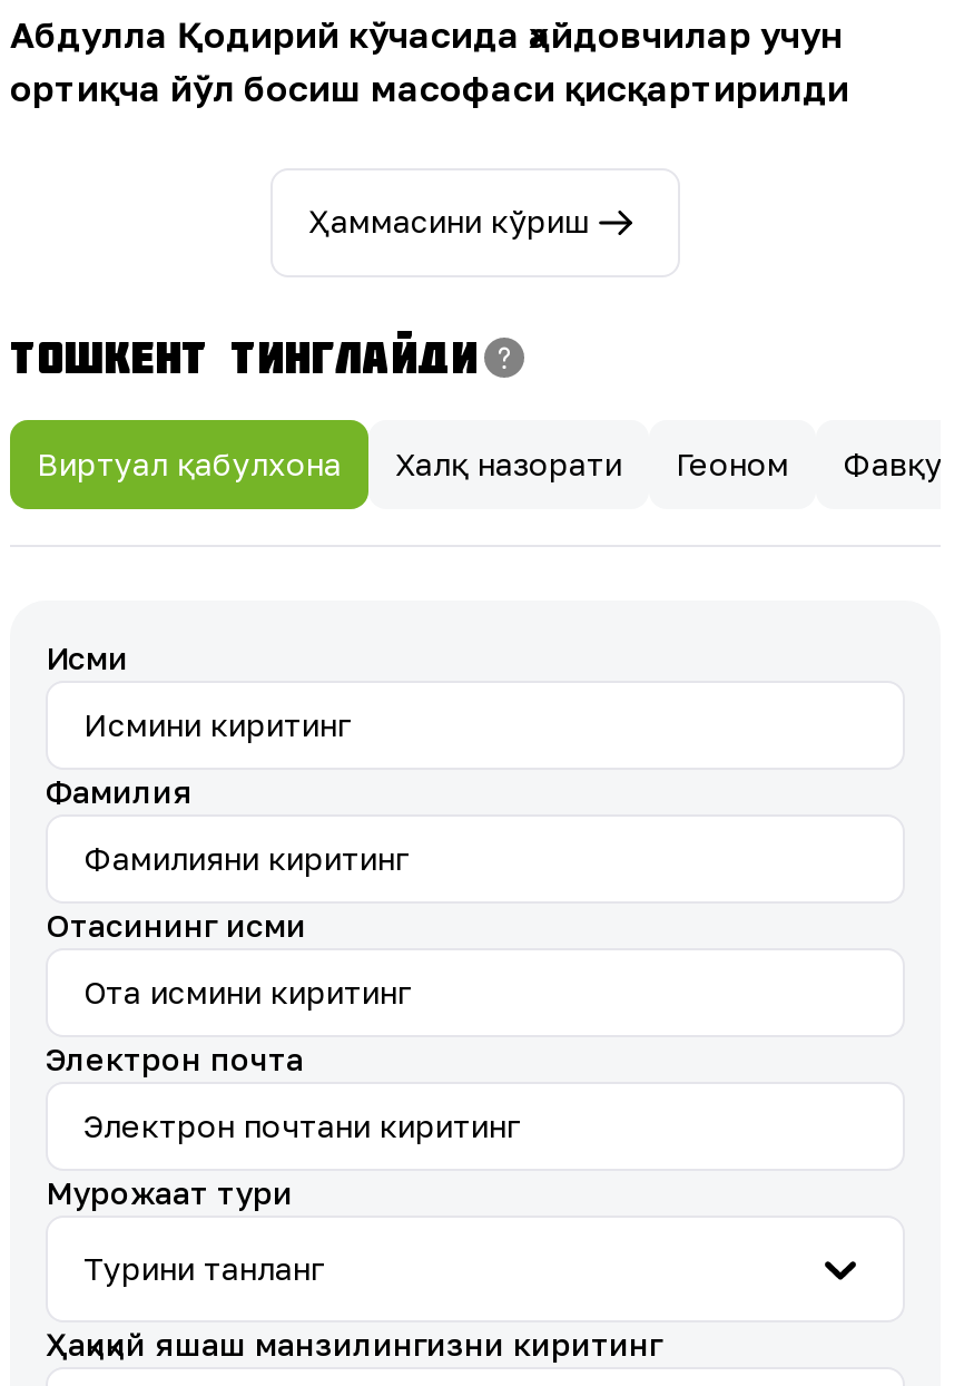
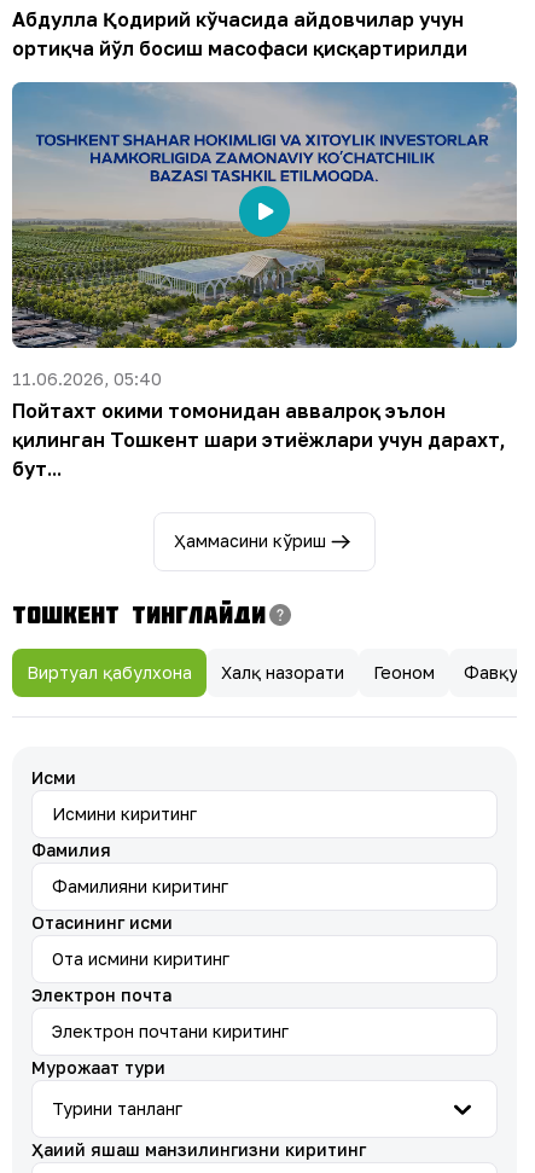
none -> [11,81,518,480] [image] | 11.06.2026, 05:40 | Пойтахт ҳокими томонидан аввалроқ эълон | қилинган Тошкент шаҳри эҳтиёжлари учун дарахт, | бут...

